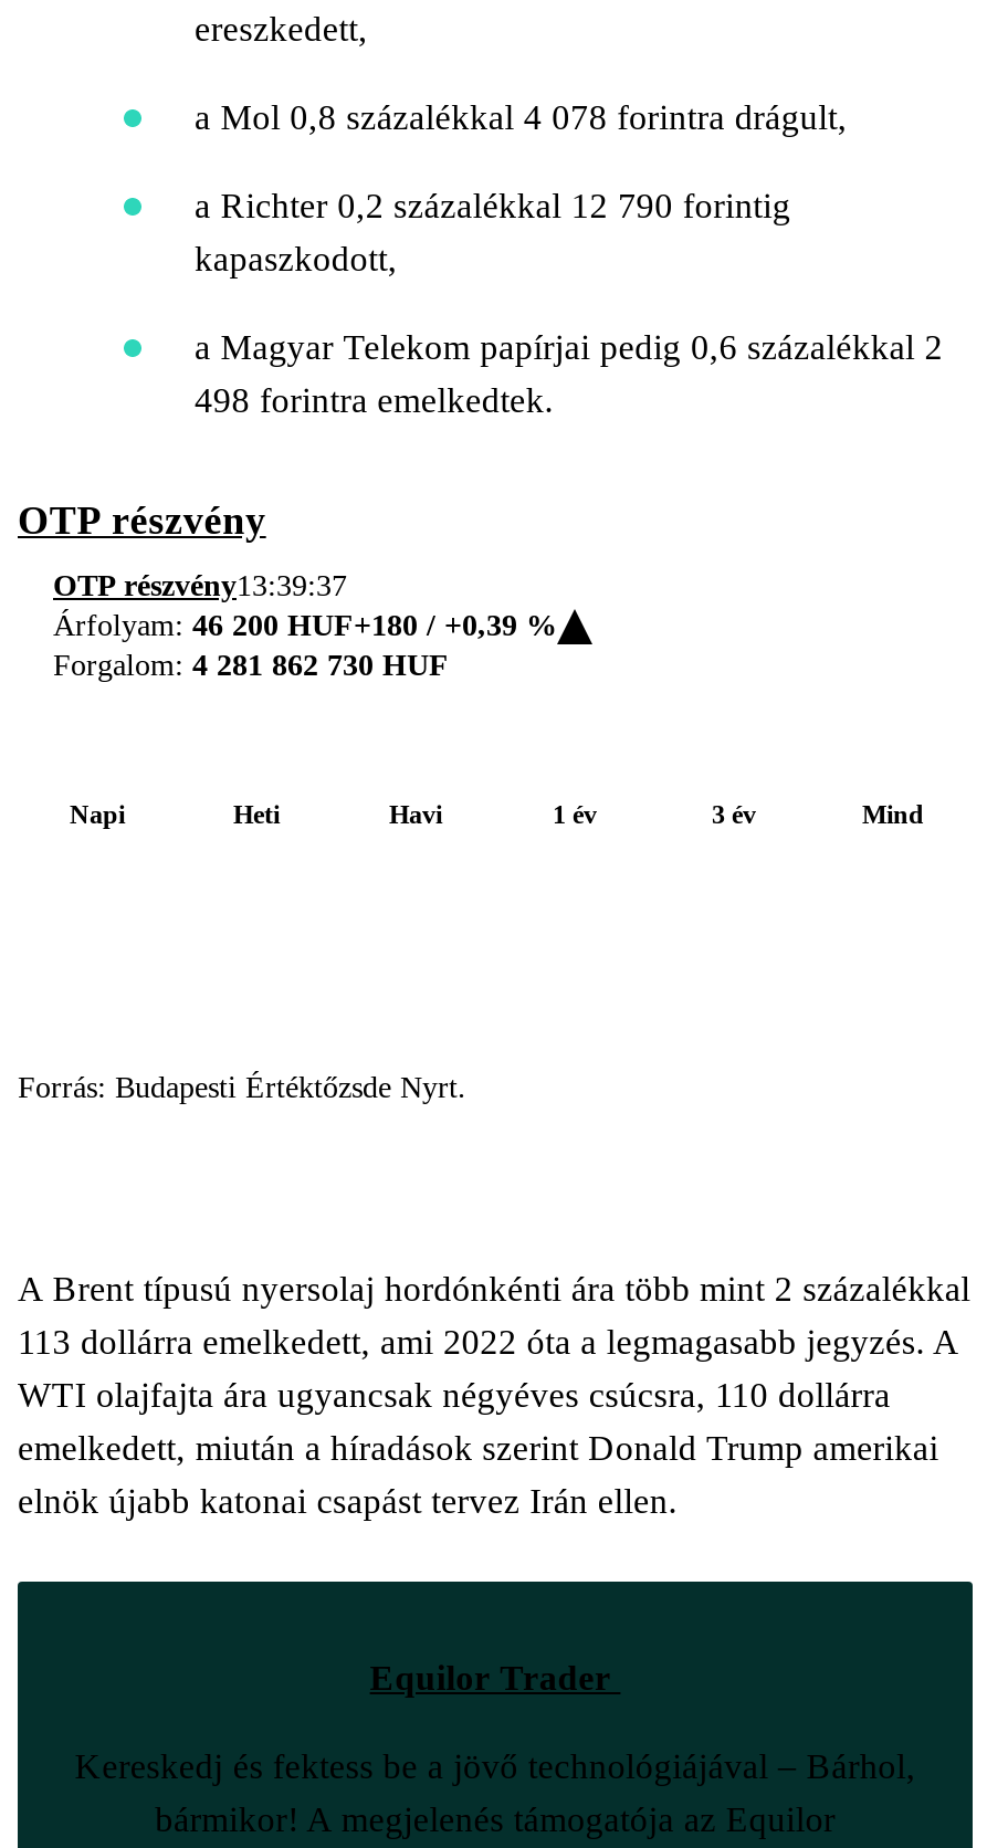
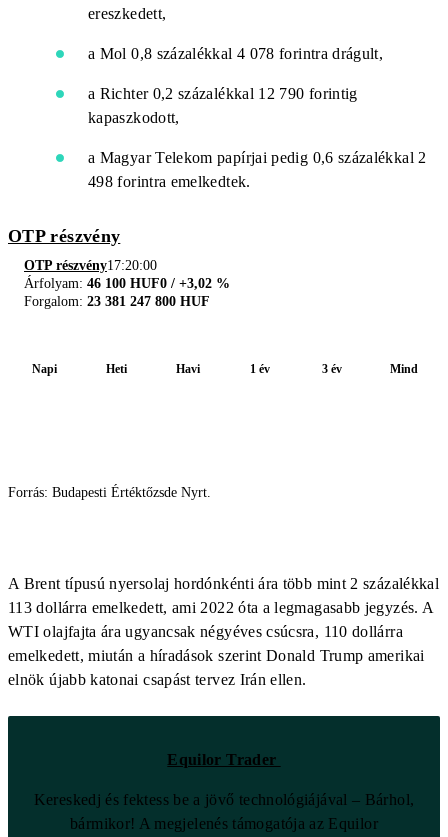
[53,570,347,603] OTP részvény13:39:37 -> [24,258,157,273] OTP részvény17:20:00
[53,610,557,643] Árfolyam: 46 200 HUF+180 / +0,39 % -> [24,276,230,291] Árfolyam: 46 100 HUF0 / +3,02 %
[53,650,449,683] Forgalom: 4 281 862 730 HUF -> [24,294,210,309] Forgalom: 23 381 247 800 HUF

